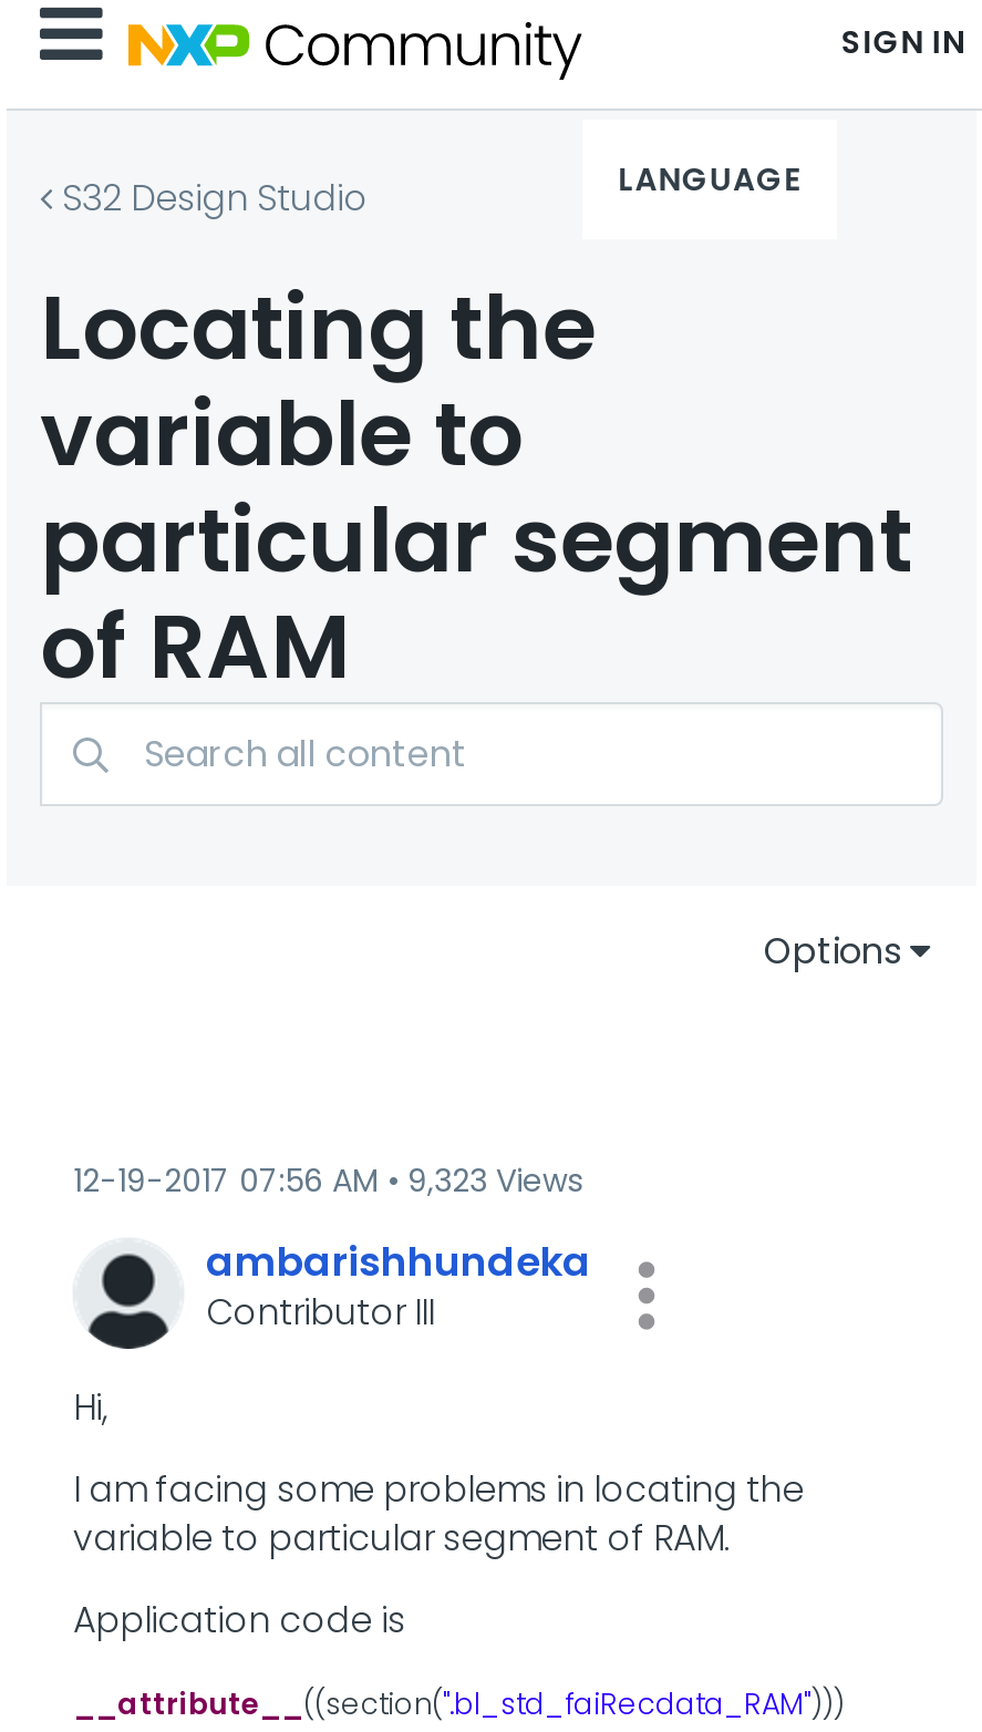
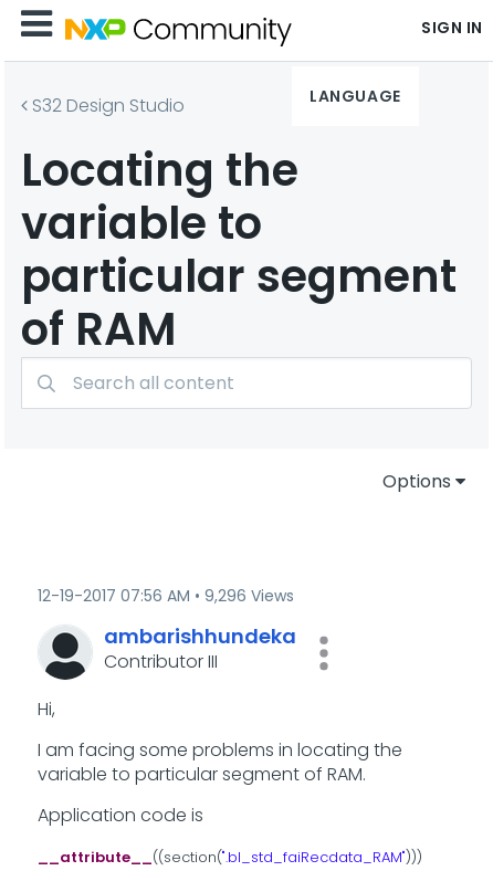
[73,1158,582,1203] 12-19-2017 07:56 AM 9,323 Views -> [38,585,294,607] 12-19-2017 07:56 AM 9,296 Views

